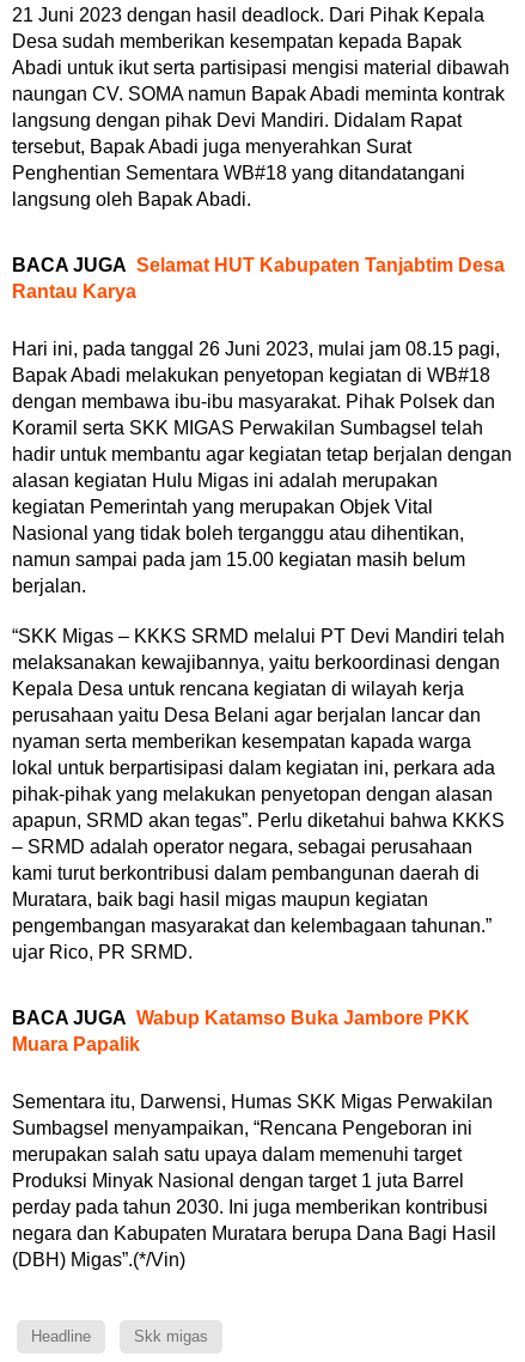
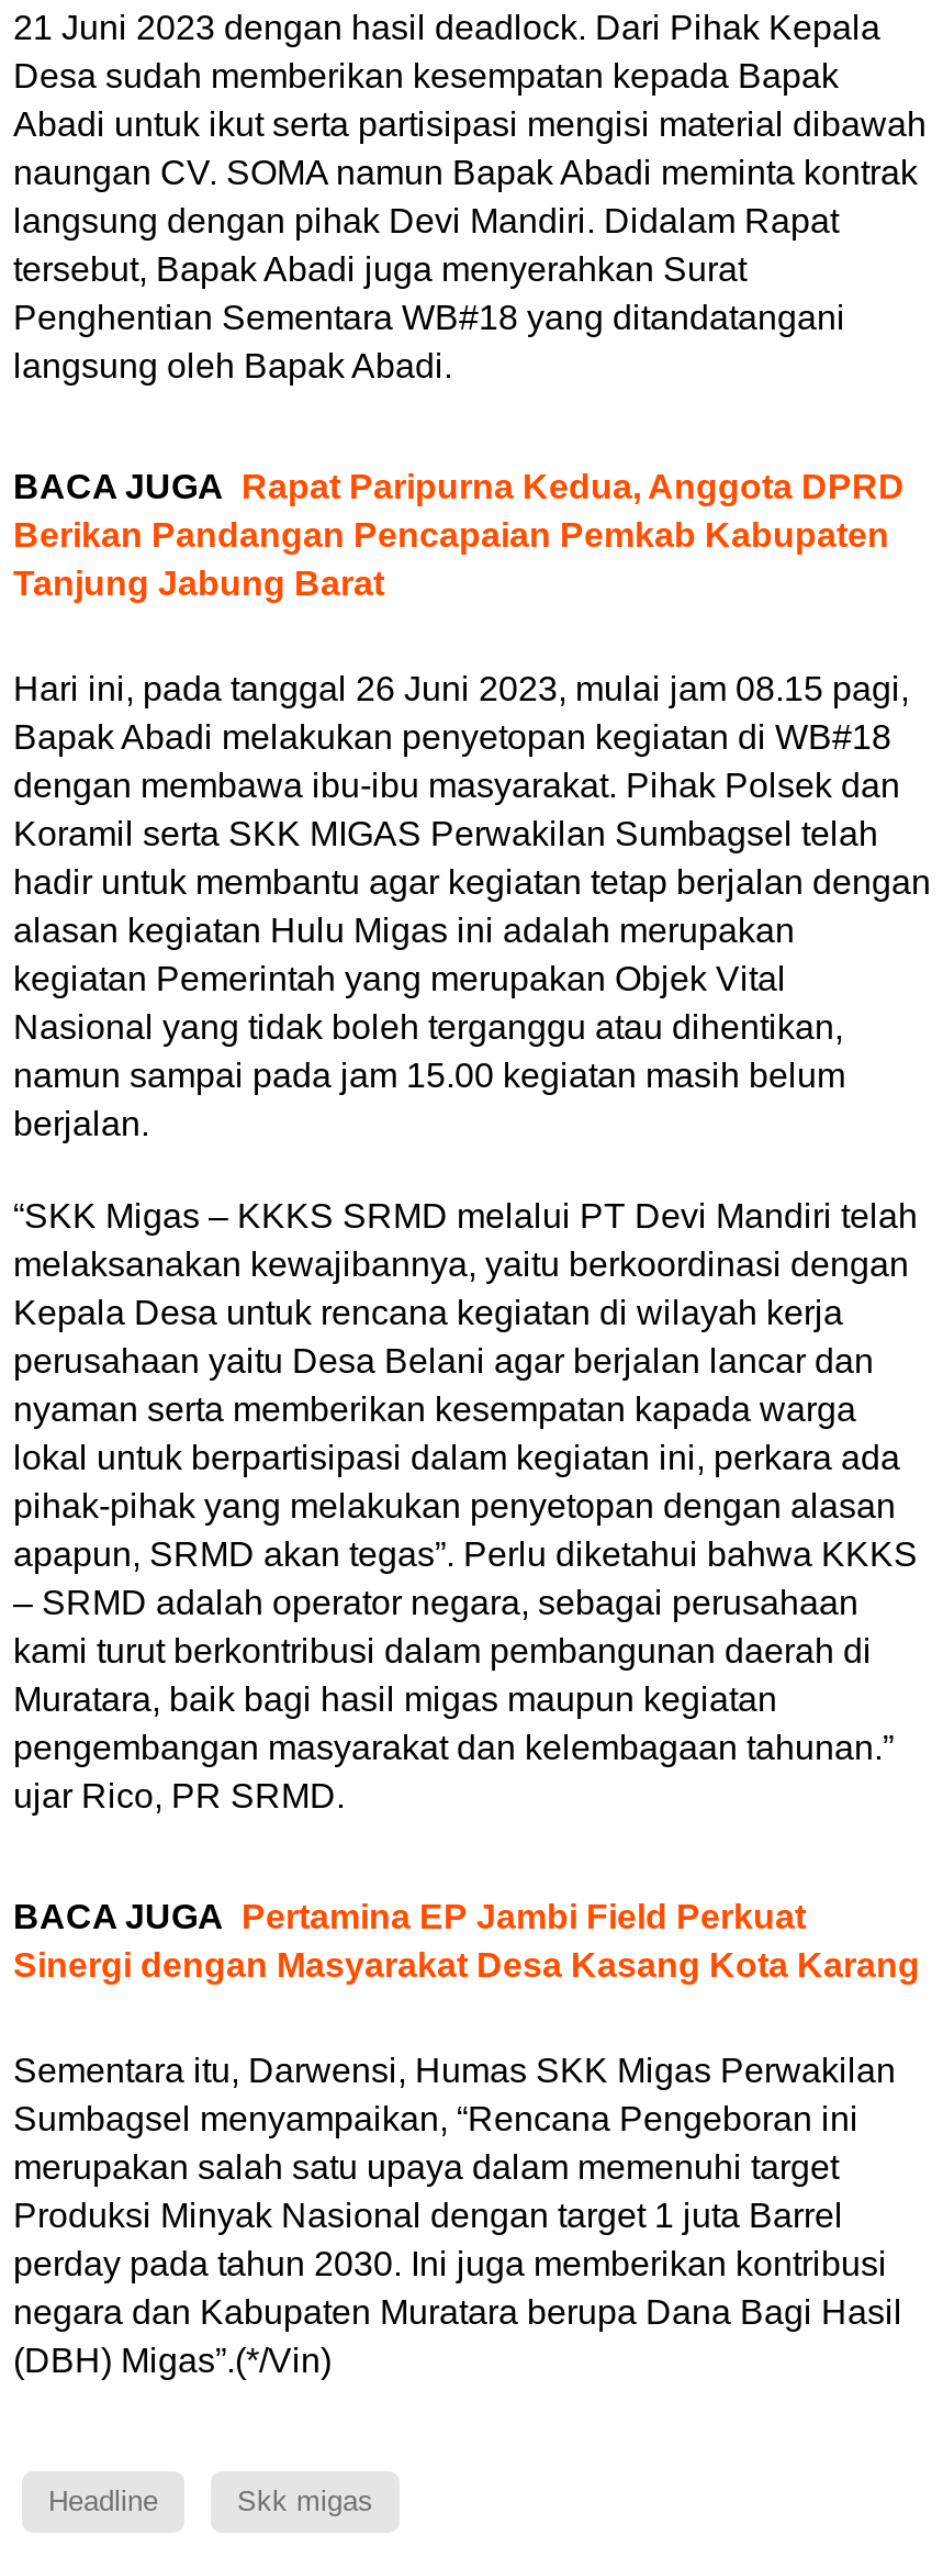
[12,255,505,302] BACA JUGA Selamat HUT Kabupaten Tanjabtim Desa | Rantau Karya -> [13,468,905,602] BACA JUGA Rapat Paripurna Kedua, Anggota DPRD | Berikan Pandangan Pencapaian Pemkab Kabupaten | Tanjung Jabung Barat
[12,1008,470,1054] BACA JUGA Wabup Katamso Buka Jambore PKK | Muara Papalik -> [13,1898,920,1984] BACA JUGA Pertamina EP Jambi Field Perkuat | Sinergi dengan Masyarakat Desa Kasang Kota Karang

